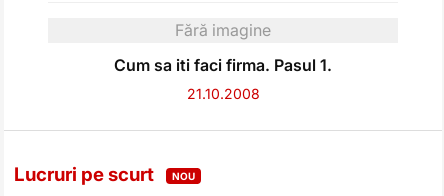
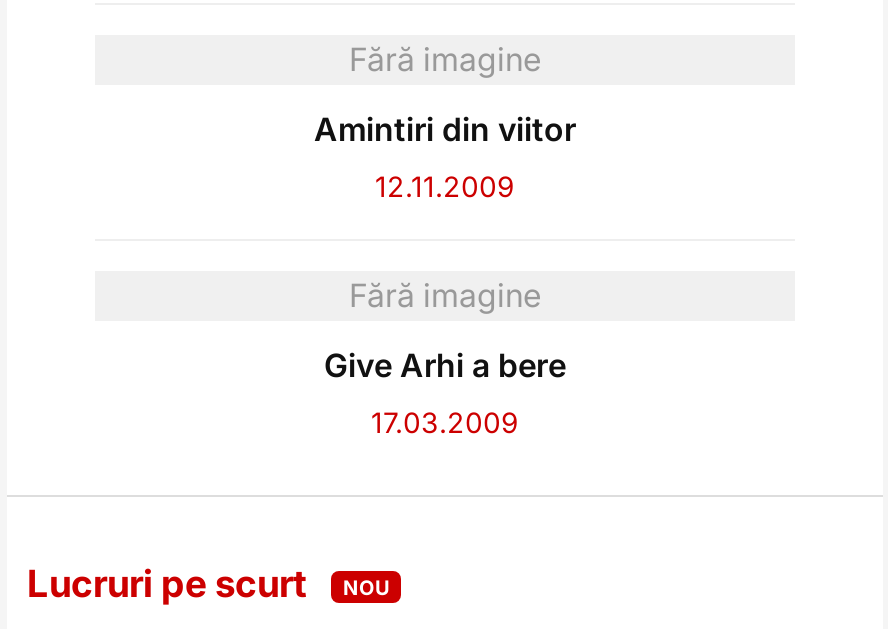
[114,55,332,102] Cum sa iti faci firma. Pasul 1. | 21.10.2008 -> [314,109,576,439] Amintiri din viitor | 12.11.2009 | Fără imagine | Give Arhi a bere | 17.03.2009

